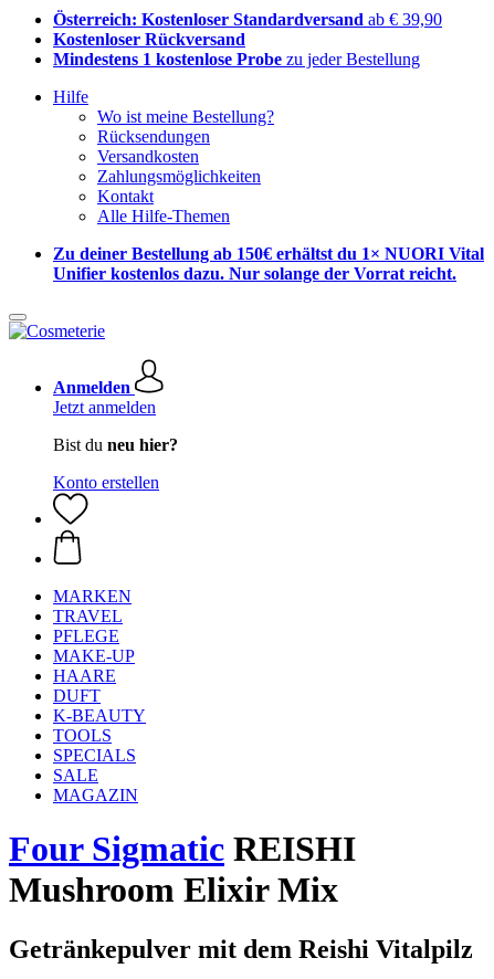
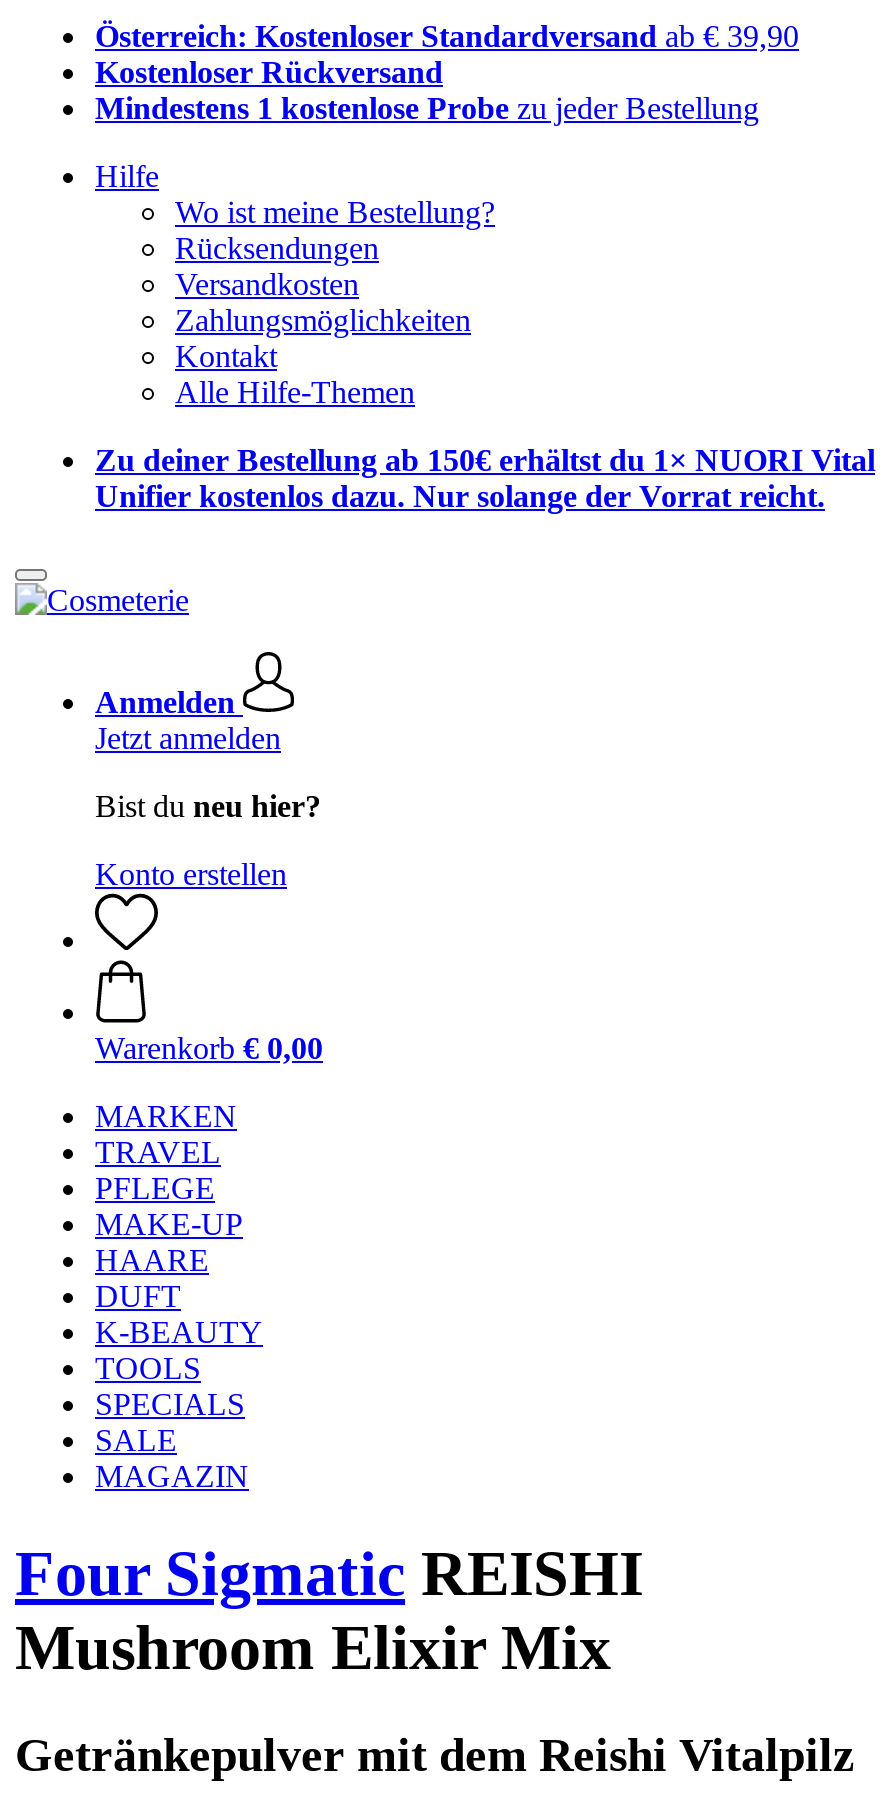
none -> [95,1031,323,1065] Warenkorb € 0,00

